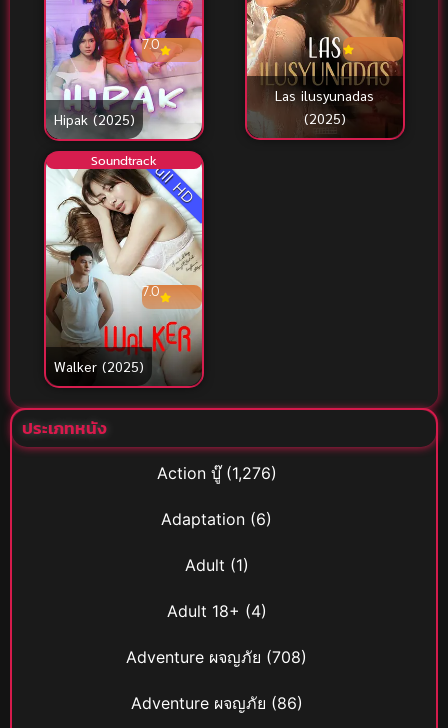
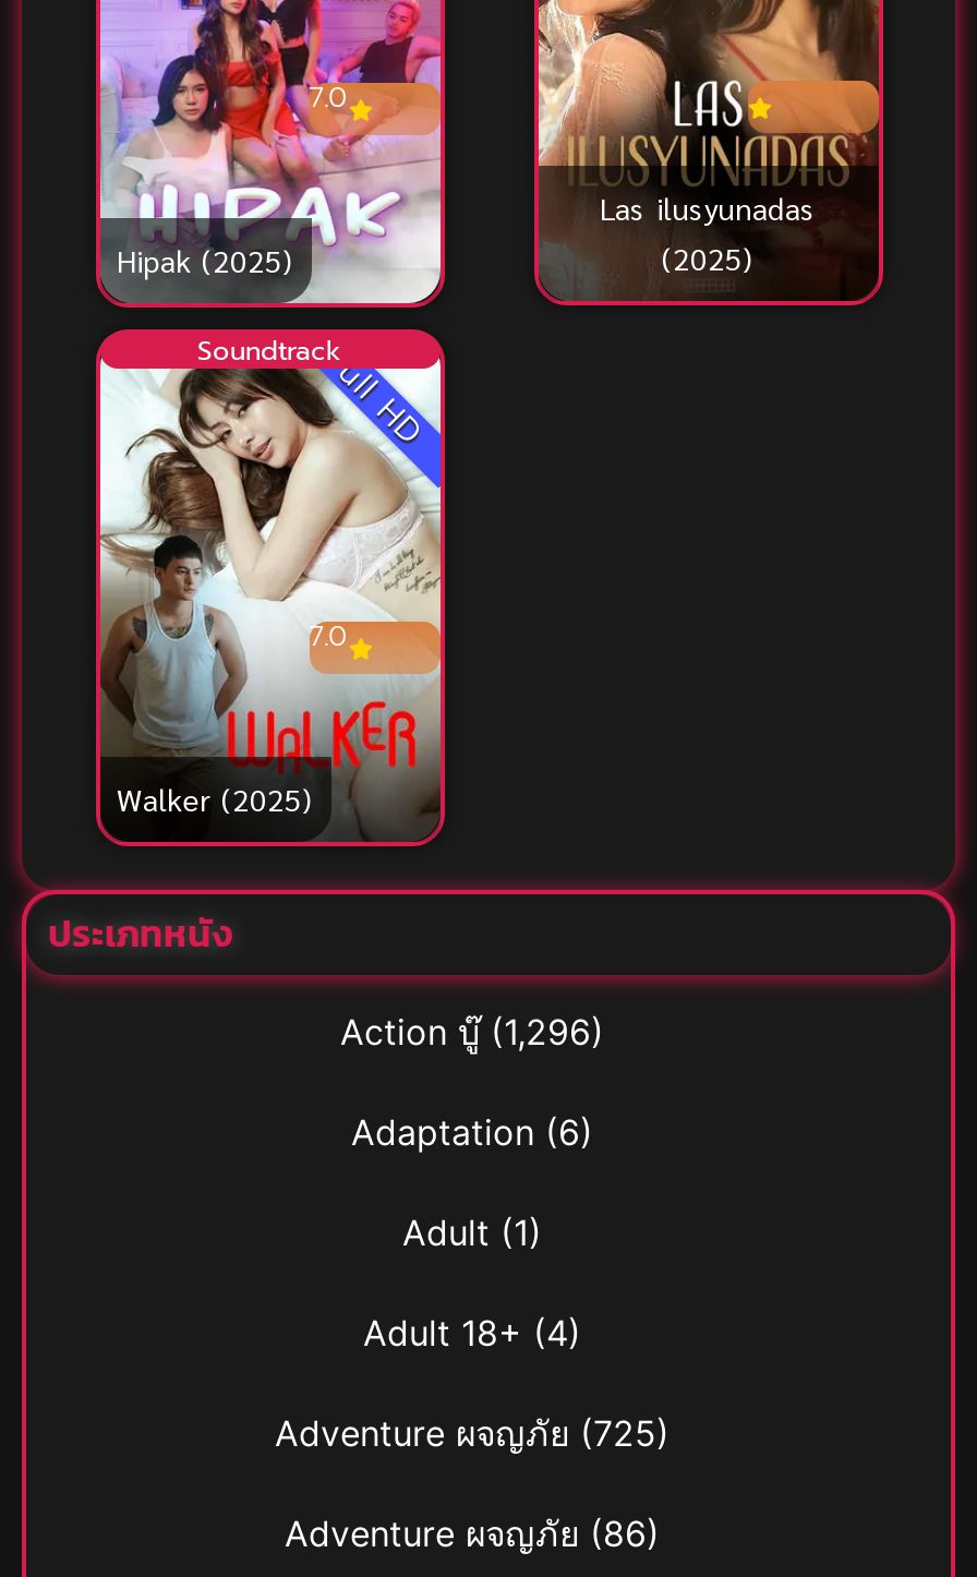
[156,463,276,483] Action บู๊(1,276) -> [340,1011,604,1054] Action บู๊(1,296)
[126,647,307,667] Adventure ผจญภัย(708) -> [275,1412,670,1456] Adventure ผจญภัย(725)

